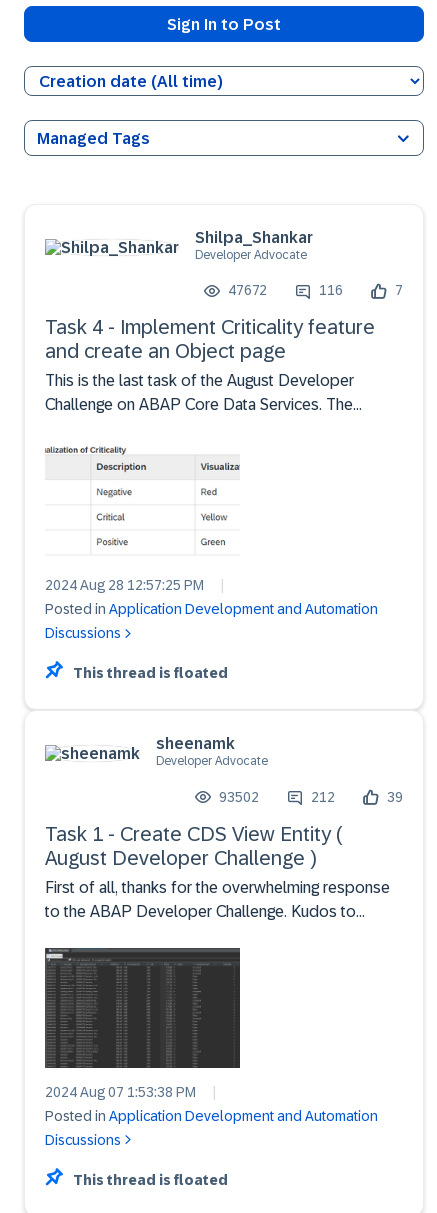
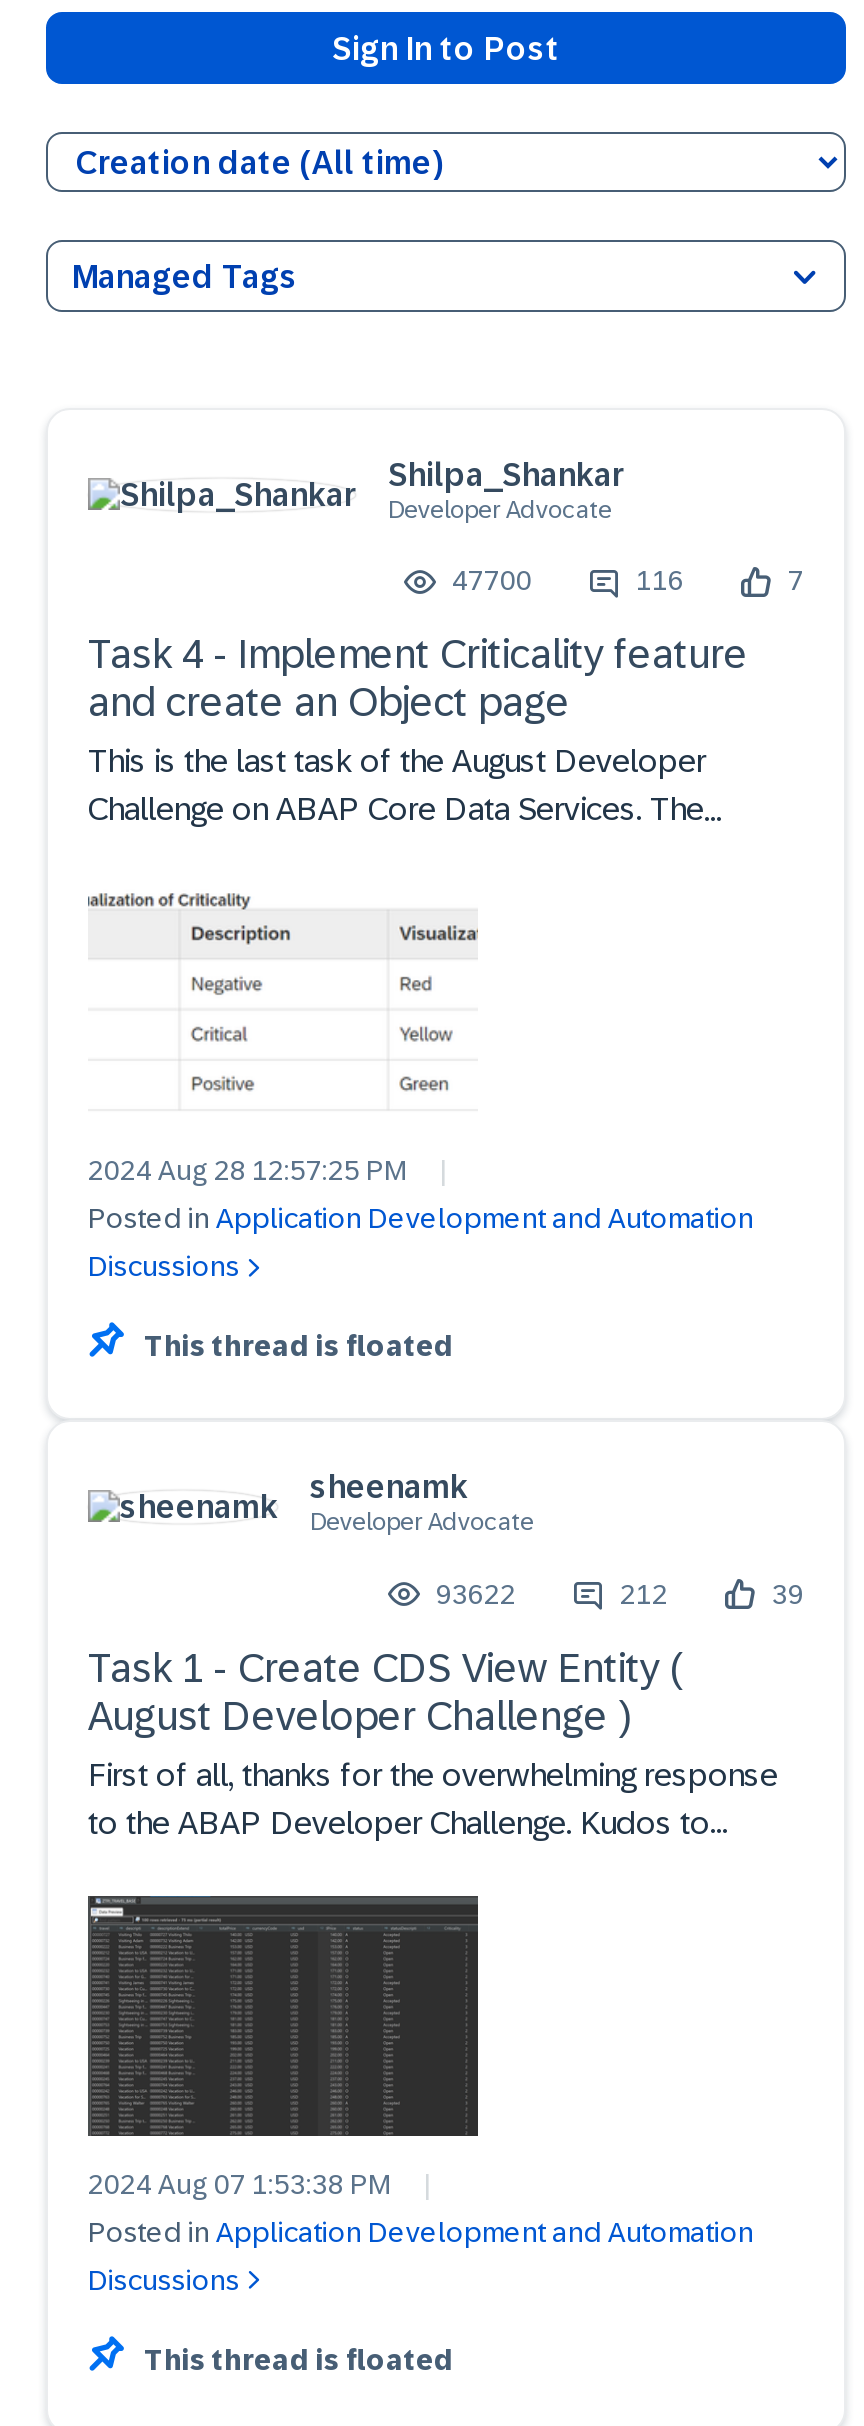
[228,282,267,298] 47672 -> [452,565,532,597] 47700
[219,789,259,805] 93502 -> [436,1577,516,1609] 93622

